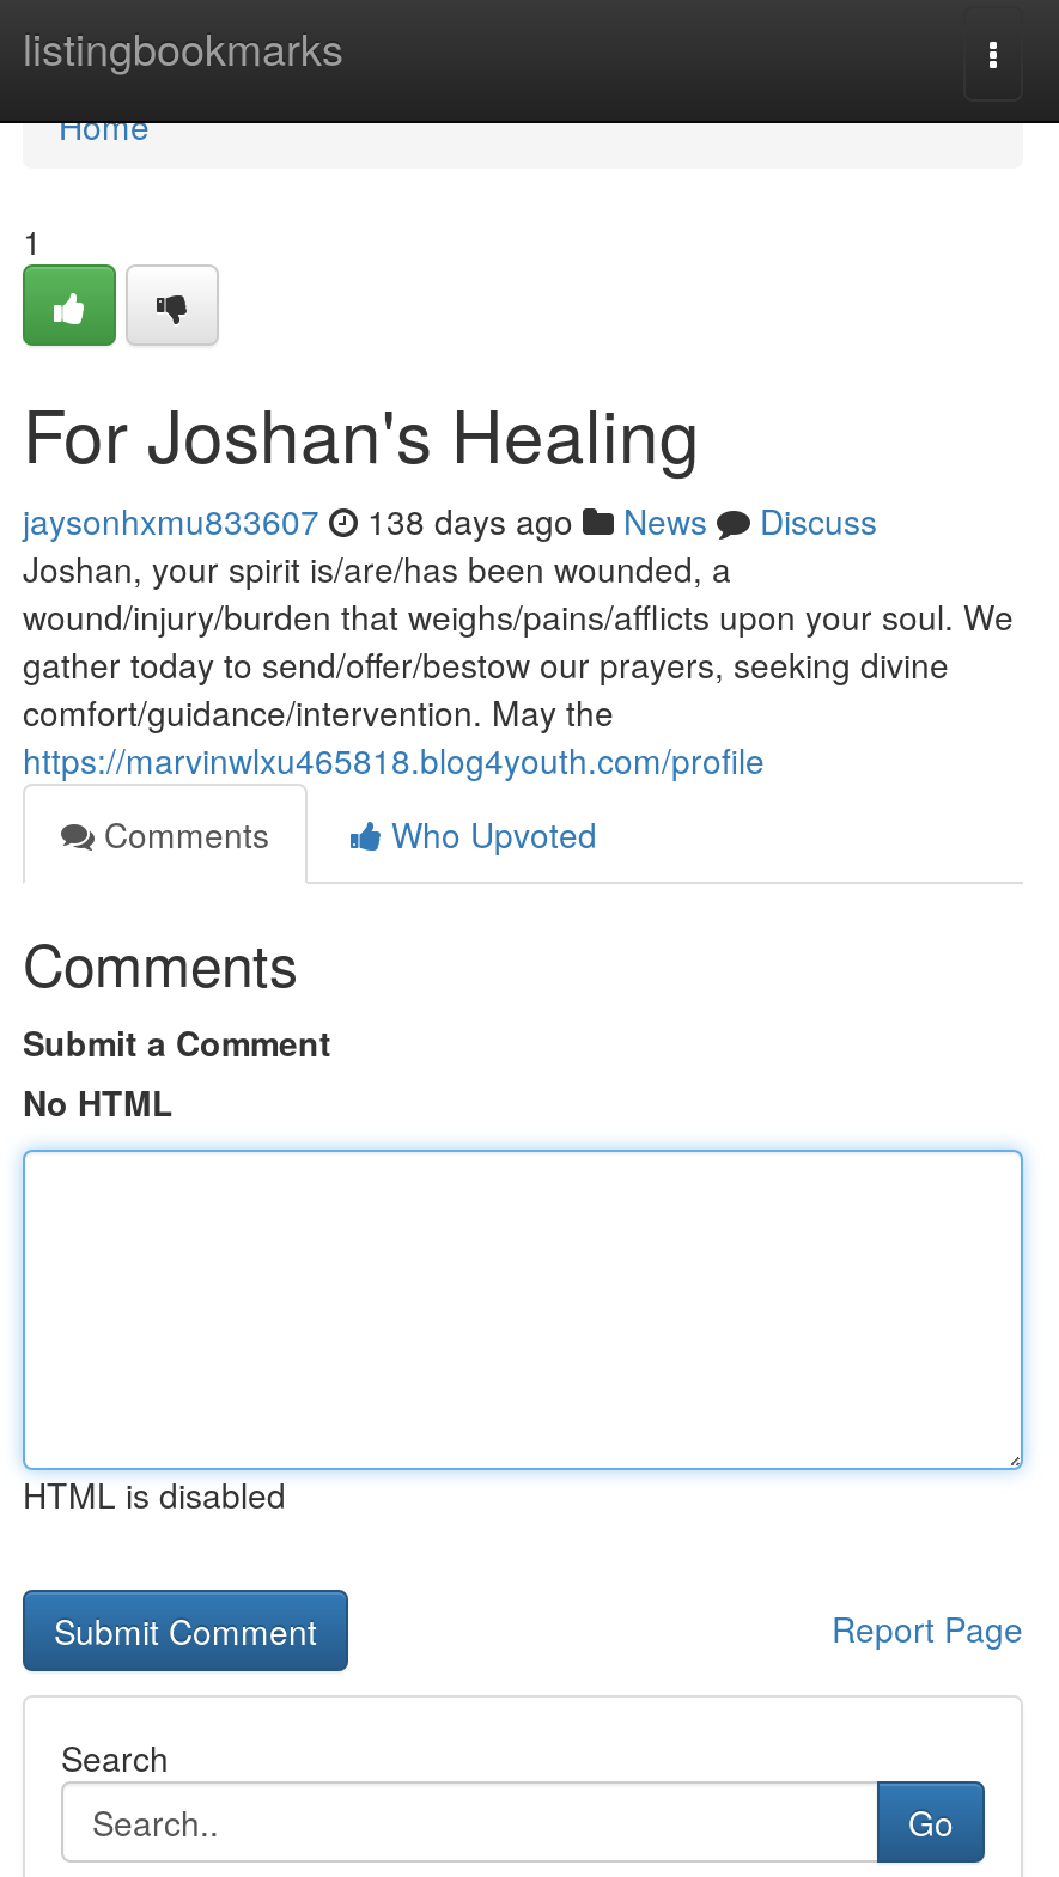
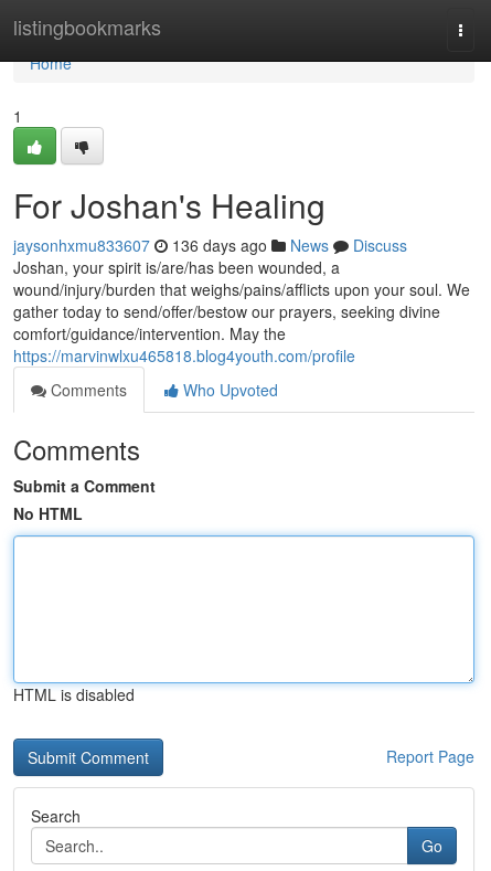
[23,496,877,544] jaysonhxmu833607 138 days ago News Discuss -> [13,234,407,256] jaysonhxmu833607 136 days ago News Discuss

